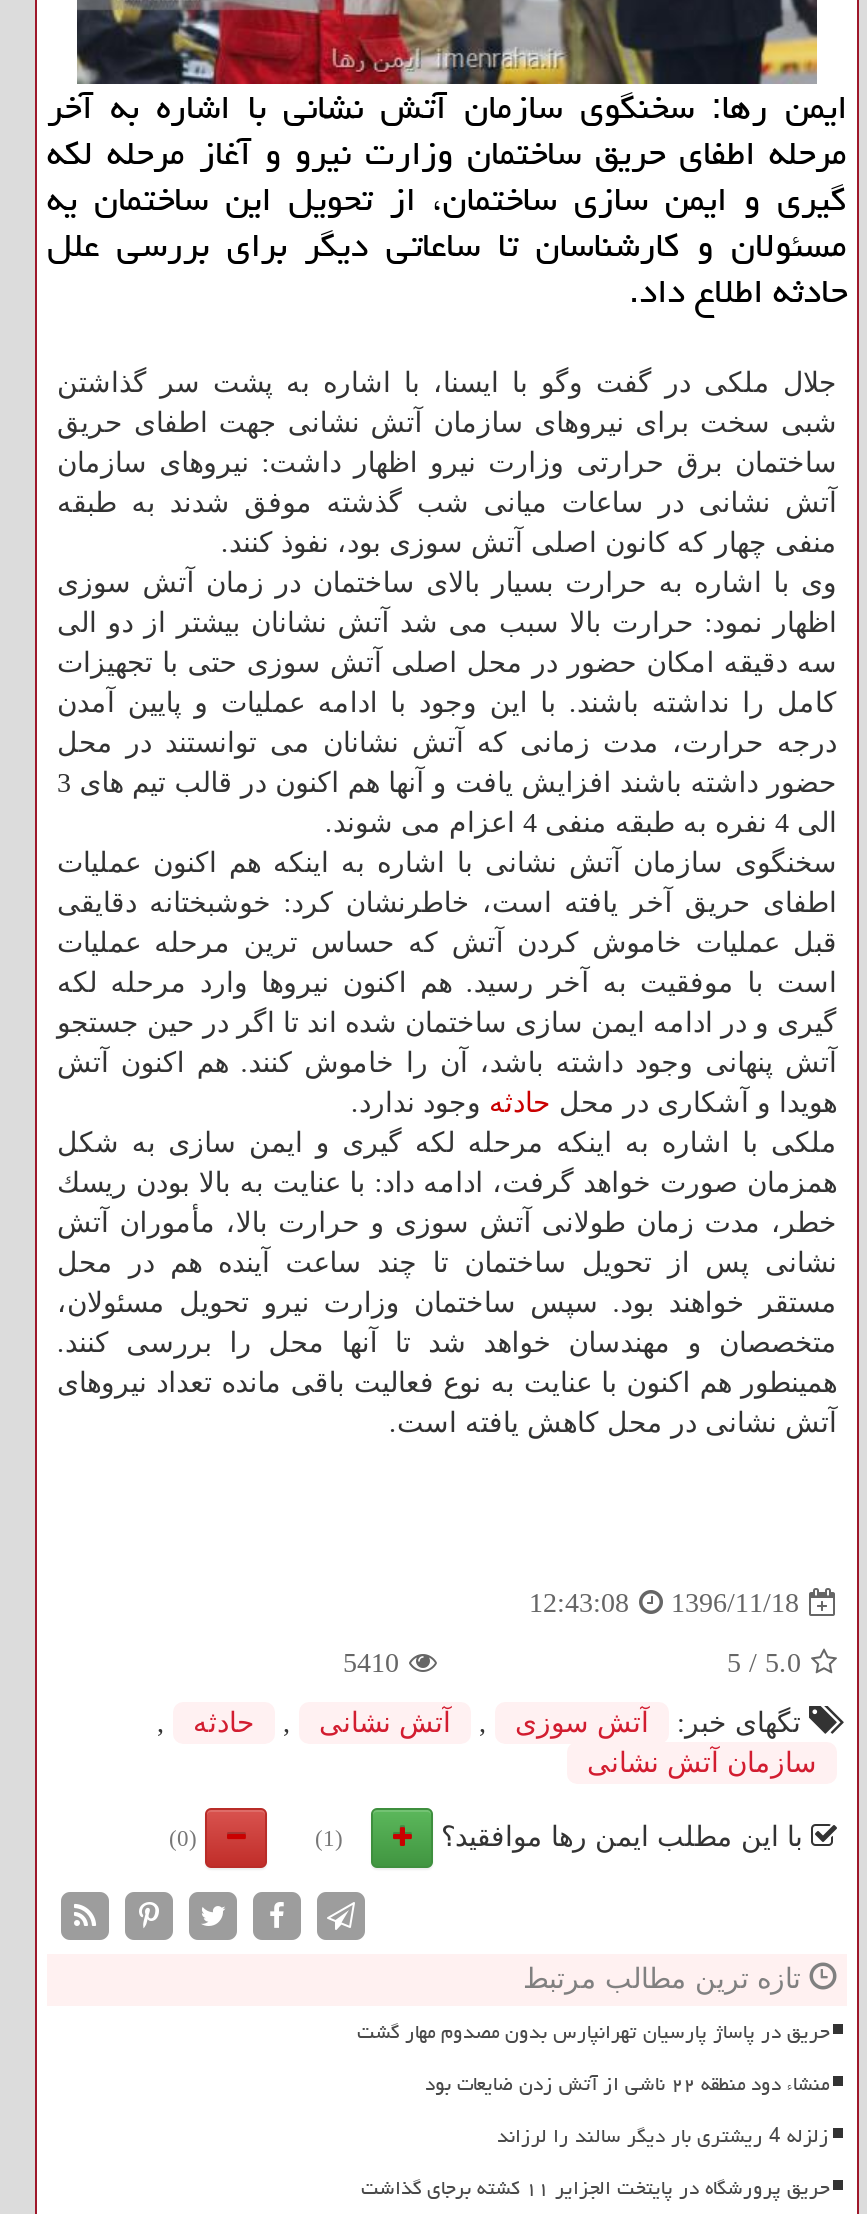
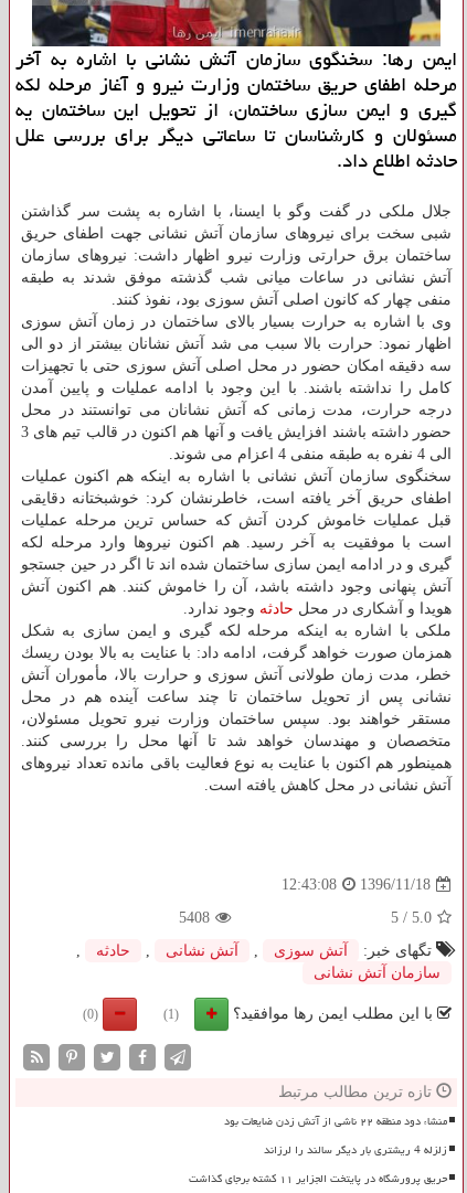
[343,1649,399,1679] 5410 -> [179,910,210,926] 5408
[357,2013,829,2053] حریق در پاساژ پارسیان تهرانپارس بدون مصدوم مهار گشت -> none

